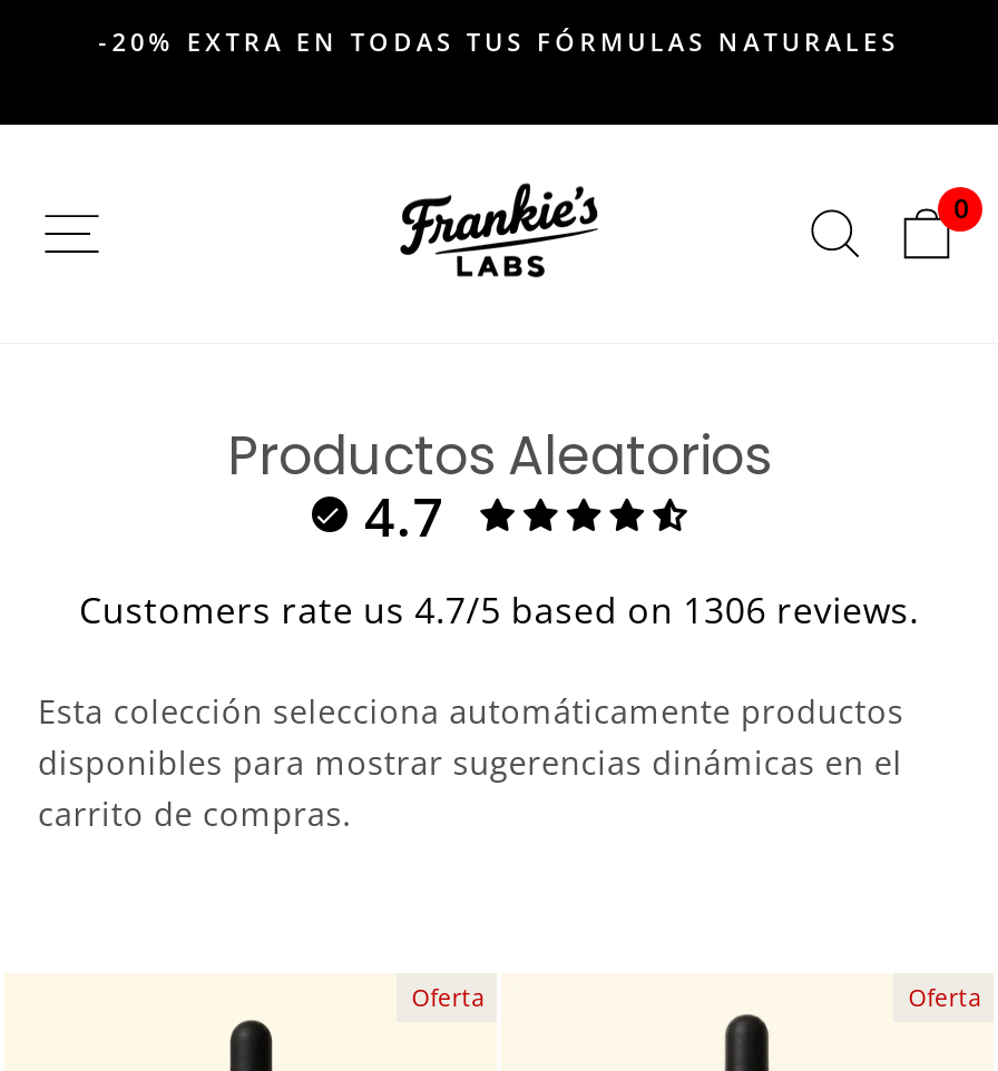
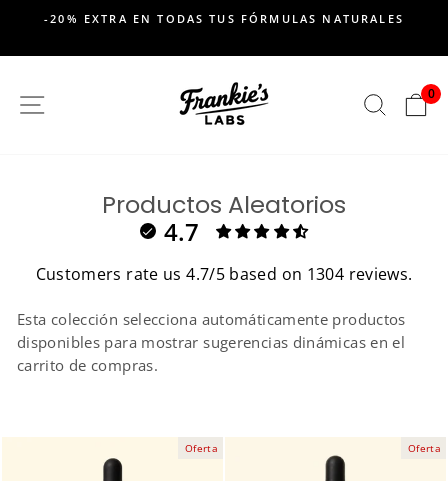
[79,586,919,635] Customers rate us 4.7/5 based on 1306 reviews. -> [35,263,412,285] Customers rate us 4.7/5 based on 1304 reviews.

